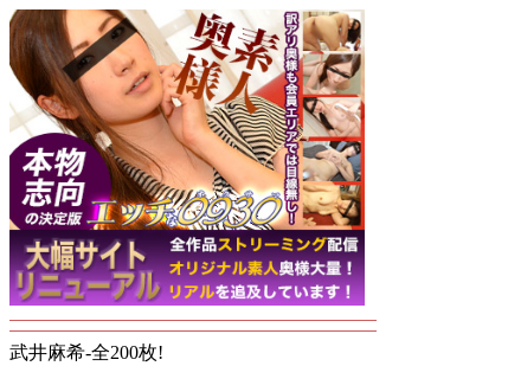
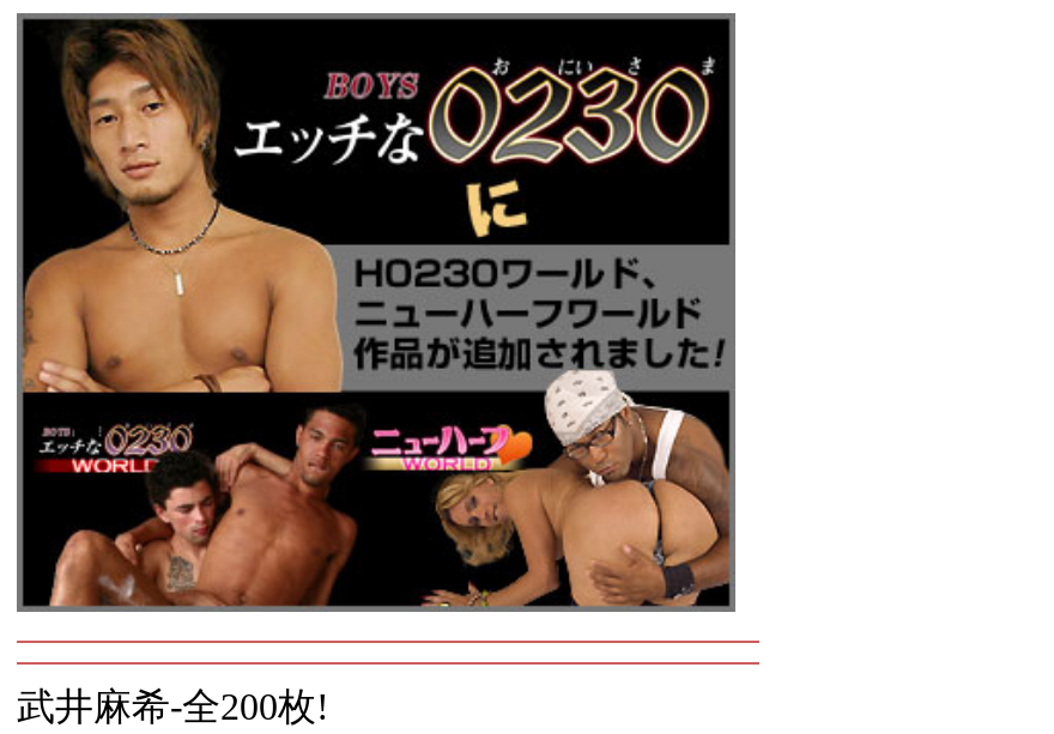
[8,8,366,307] [image] -> [14,11,738,614] [image]

